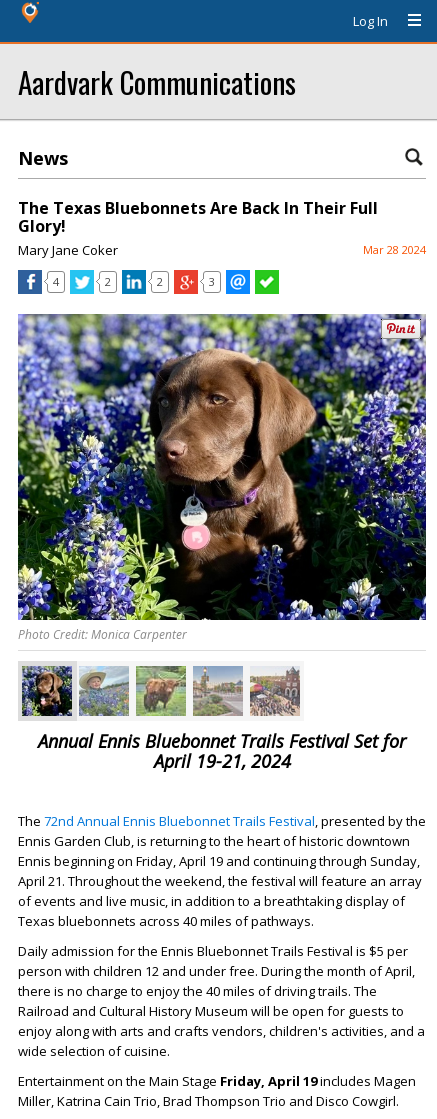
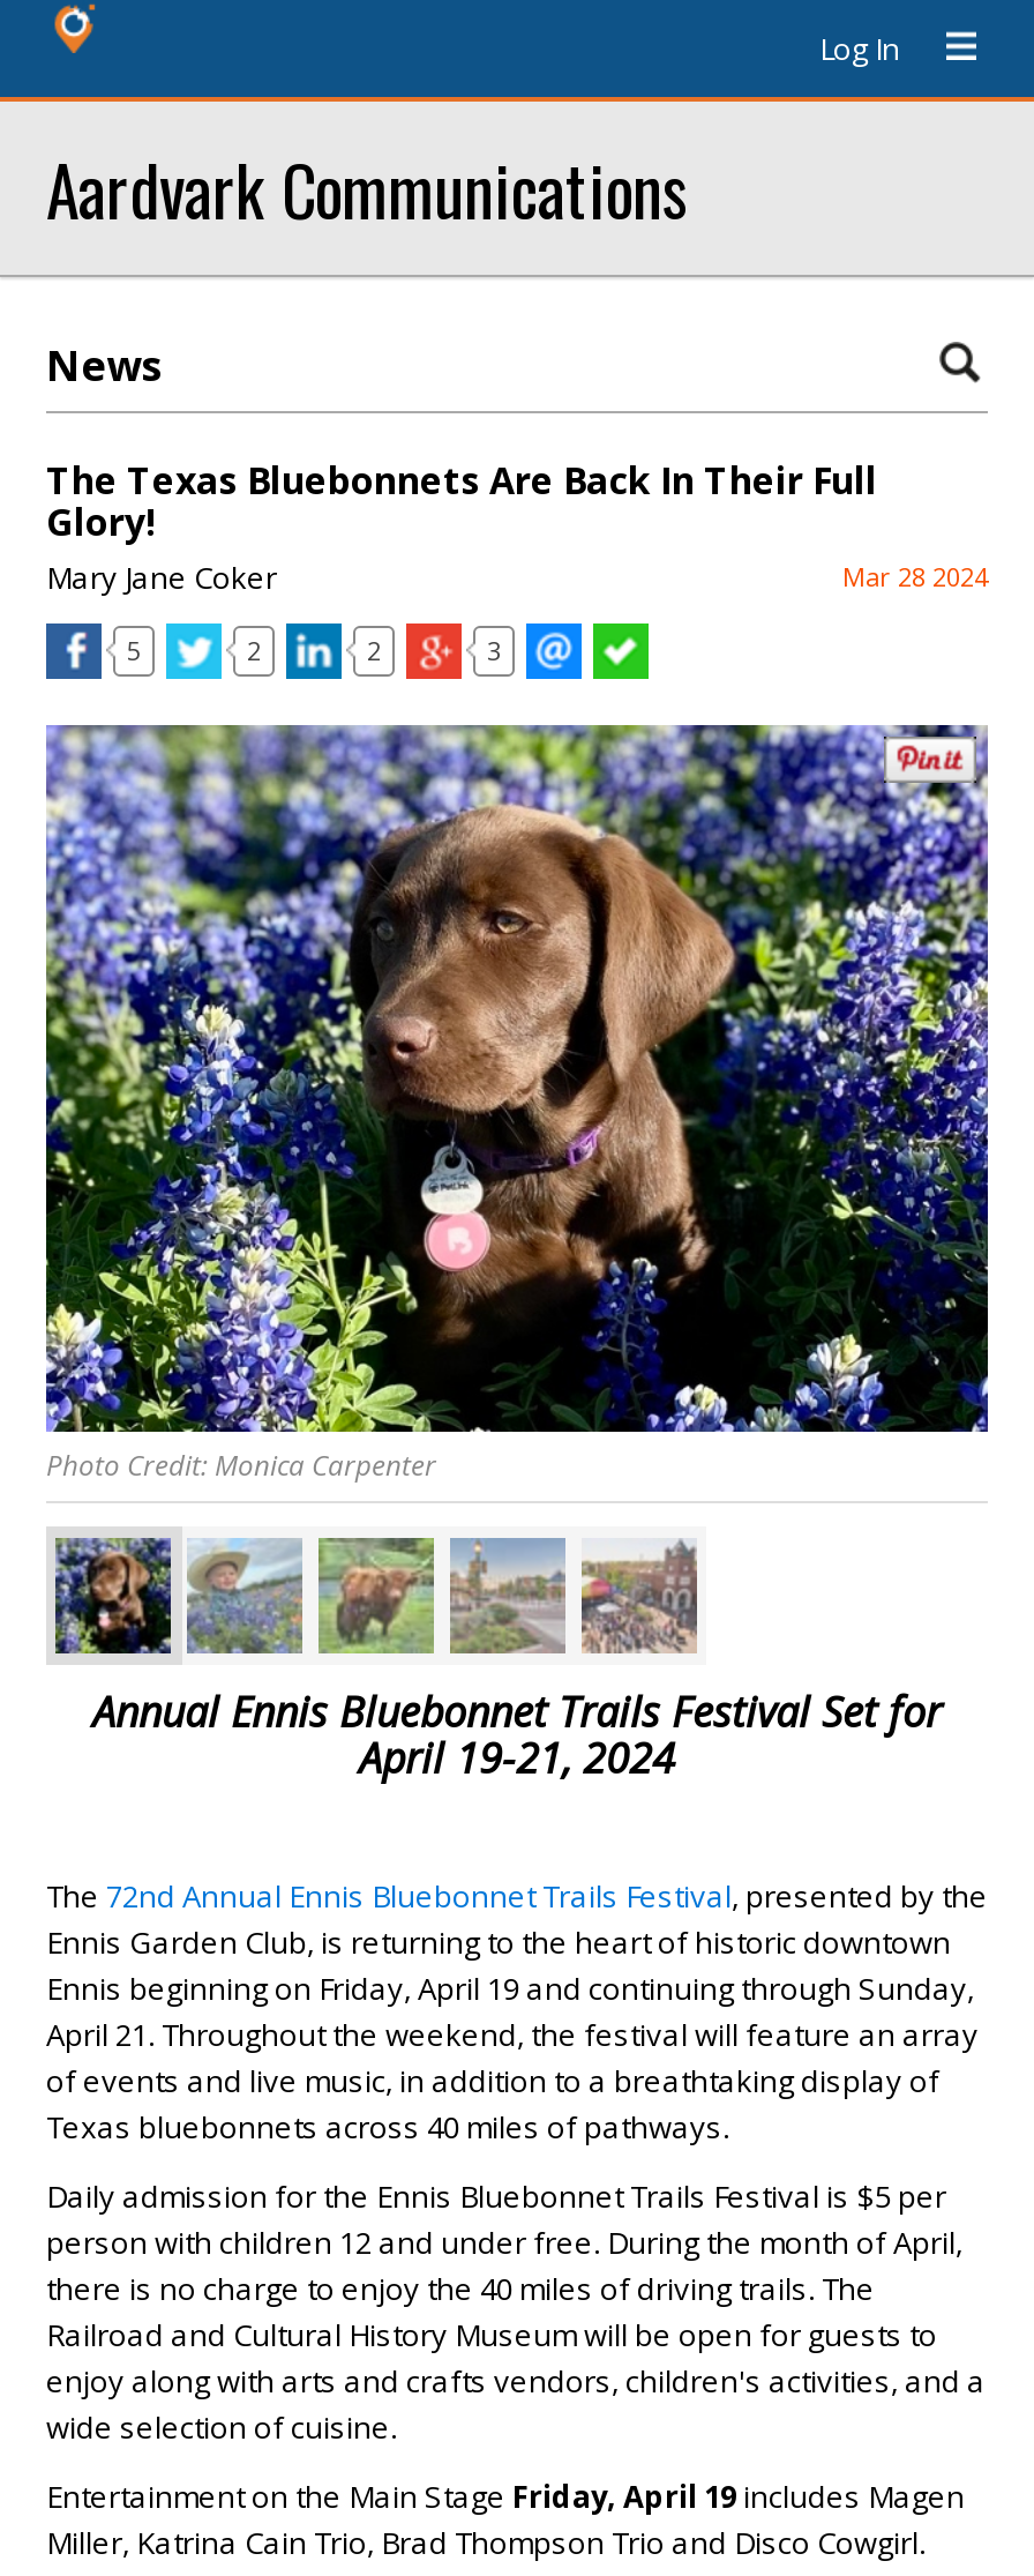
[53,273,59,288] 4 -> [127,632,141,666] 5

